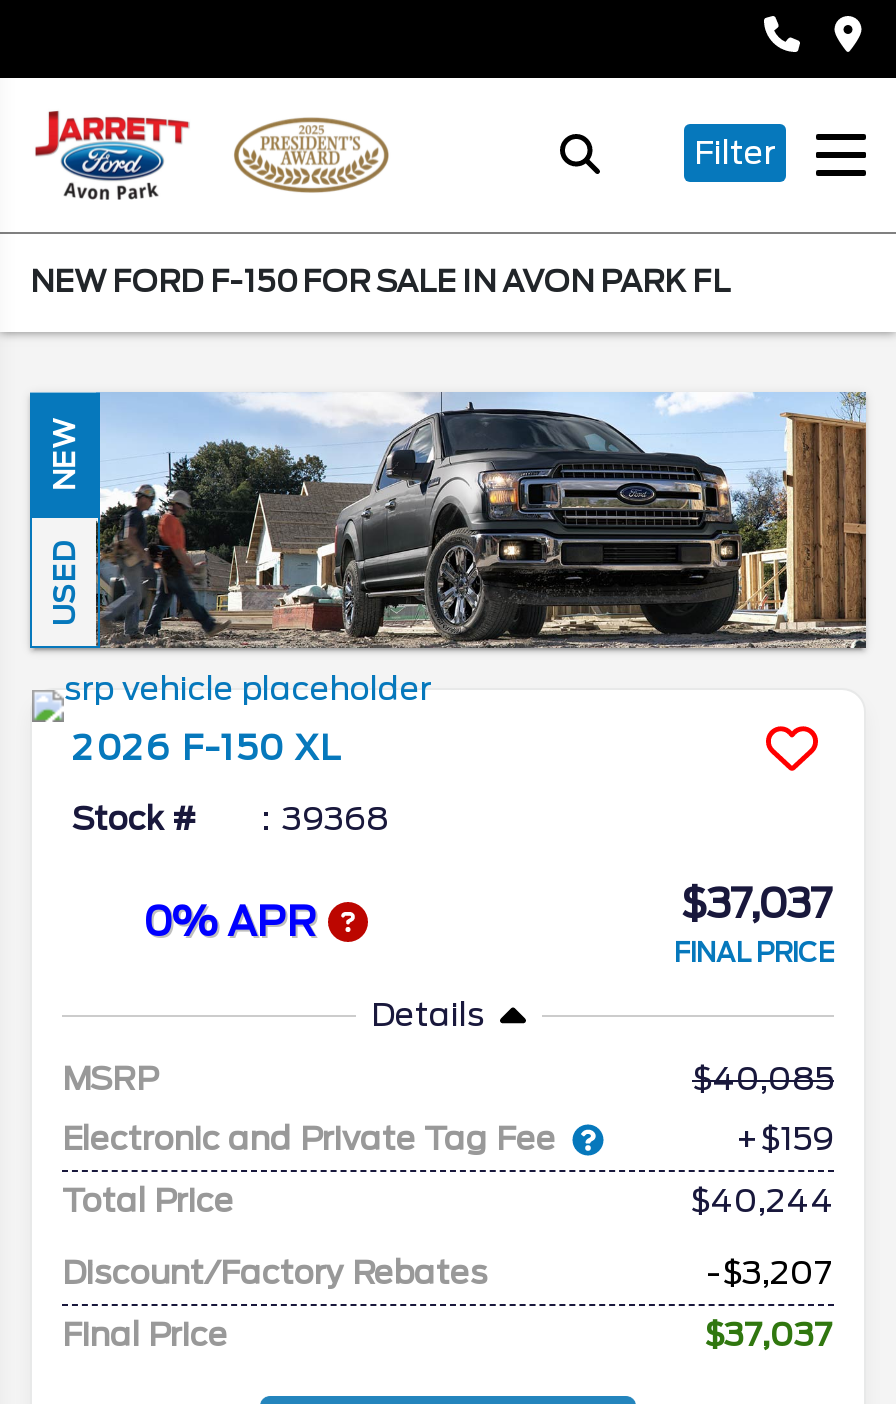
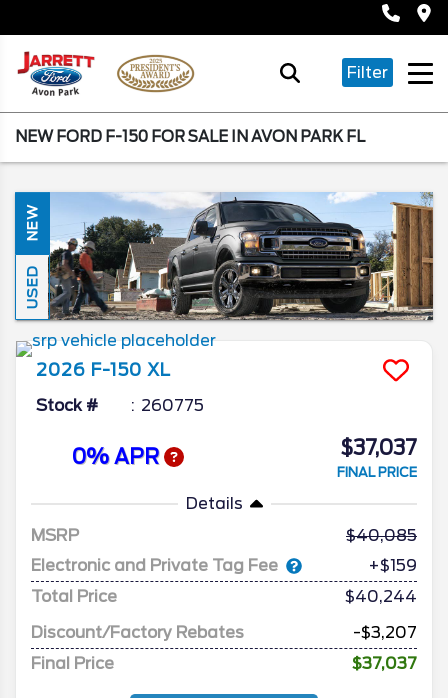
[282,800,388,838] 39368 -> [141,396,204,415] 260775

